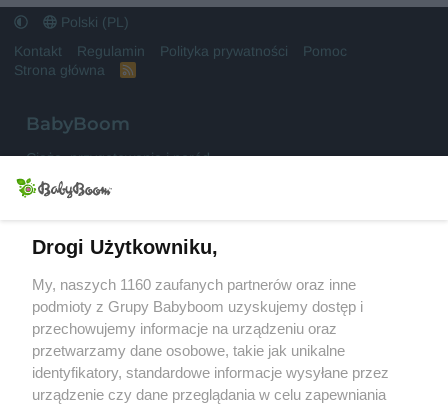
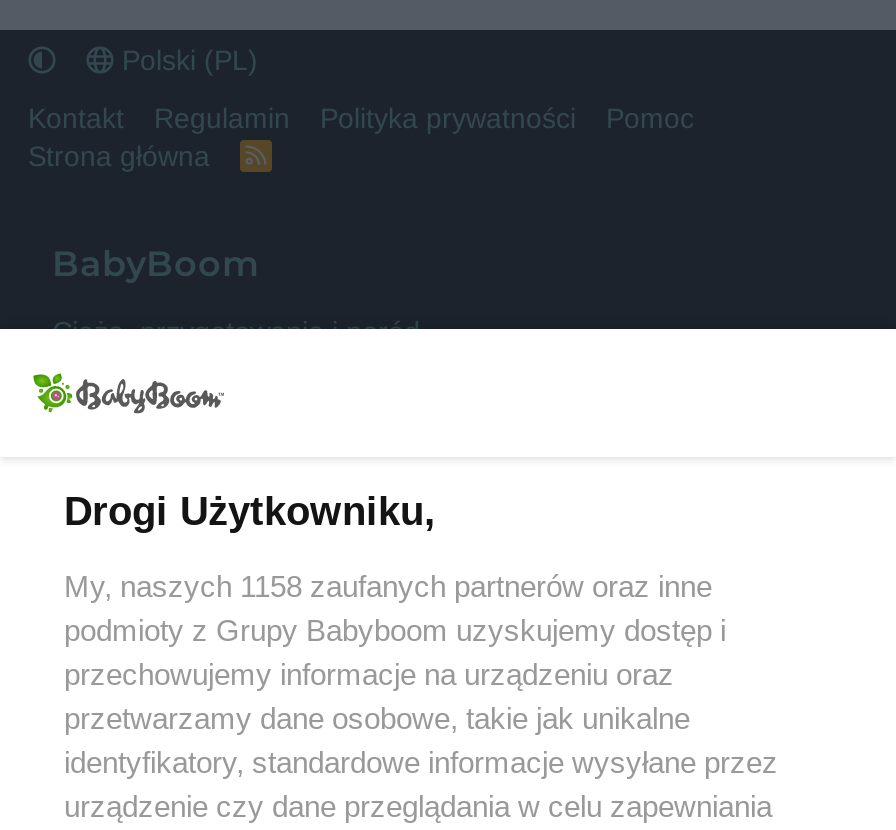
[32,276,356,293] My, naszych 1160 zaufanych partnerów oraz inne -> [64,568,712,602] My, naszych 1158 zaufanych partnerów oraz inne

